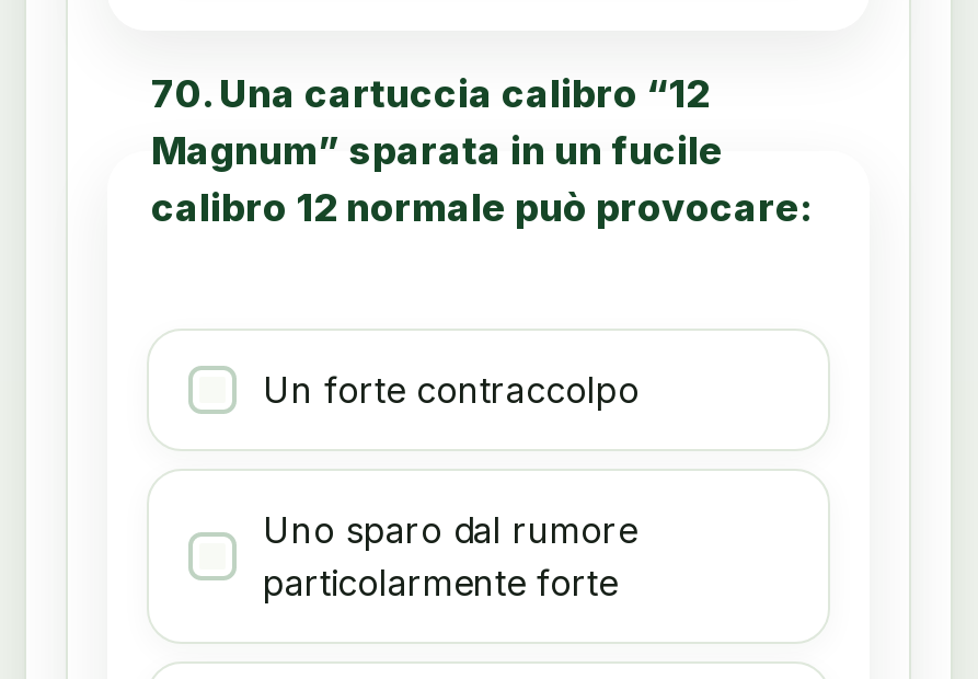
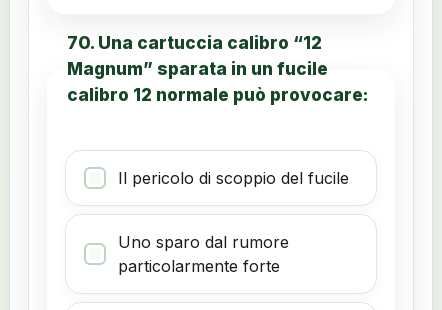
[263,369,640,413] Un forte contraccolpo -> [118,168,349,188] Il pericolo di scoppio del fucile

